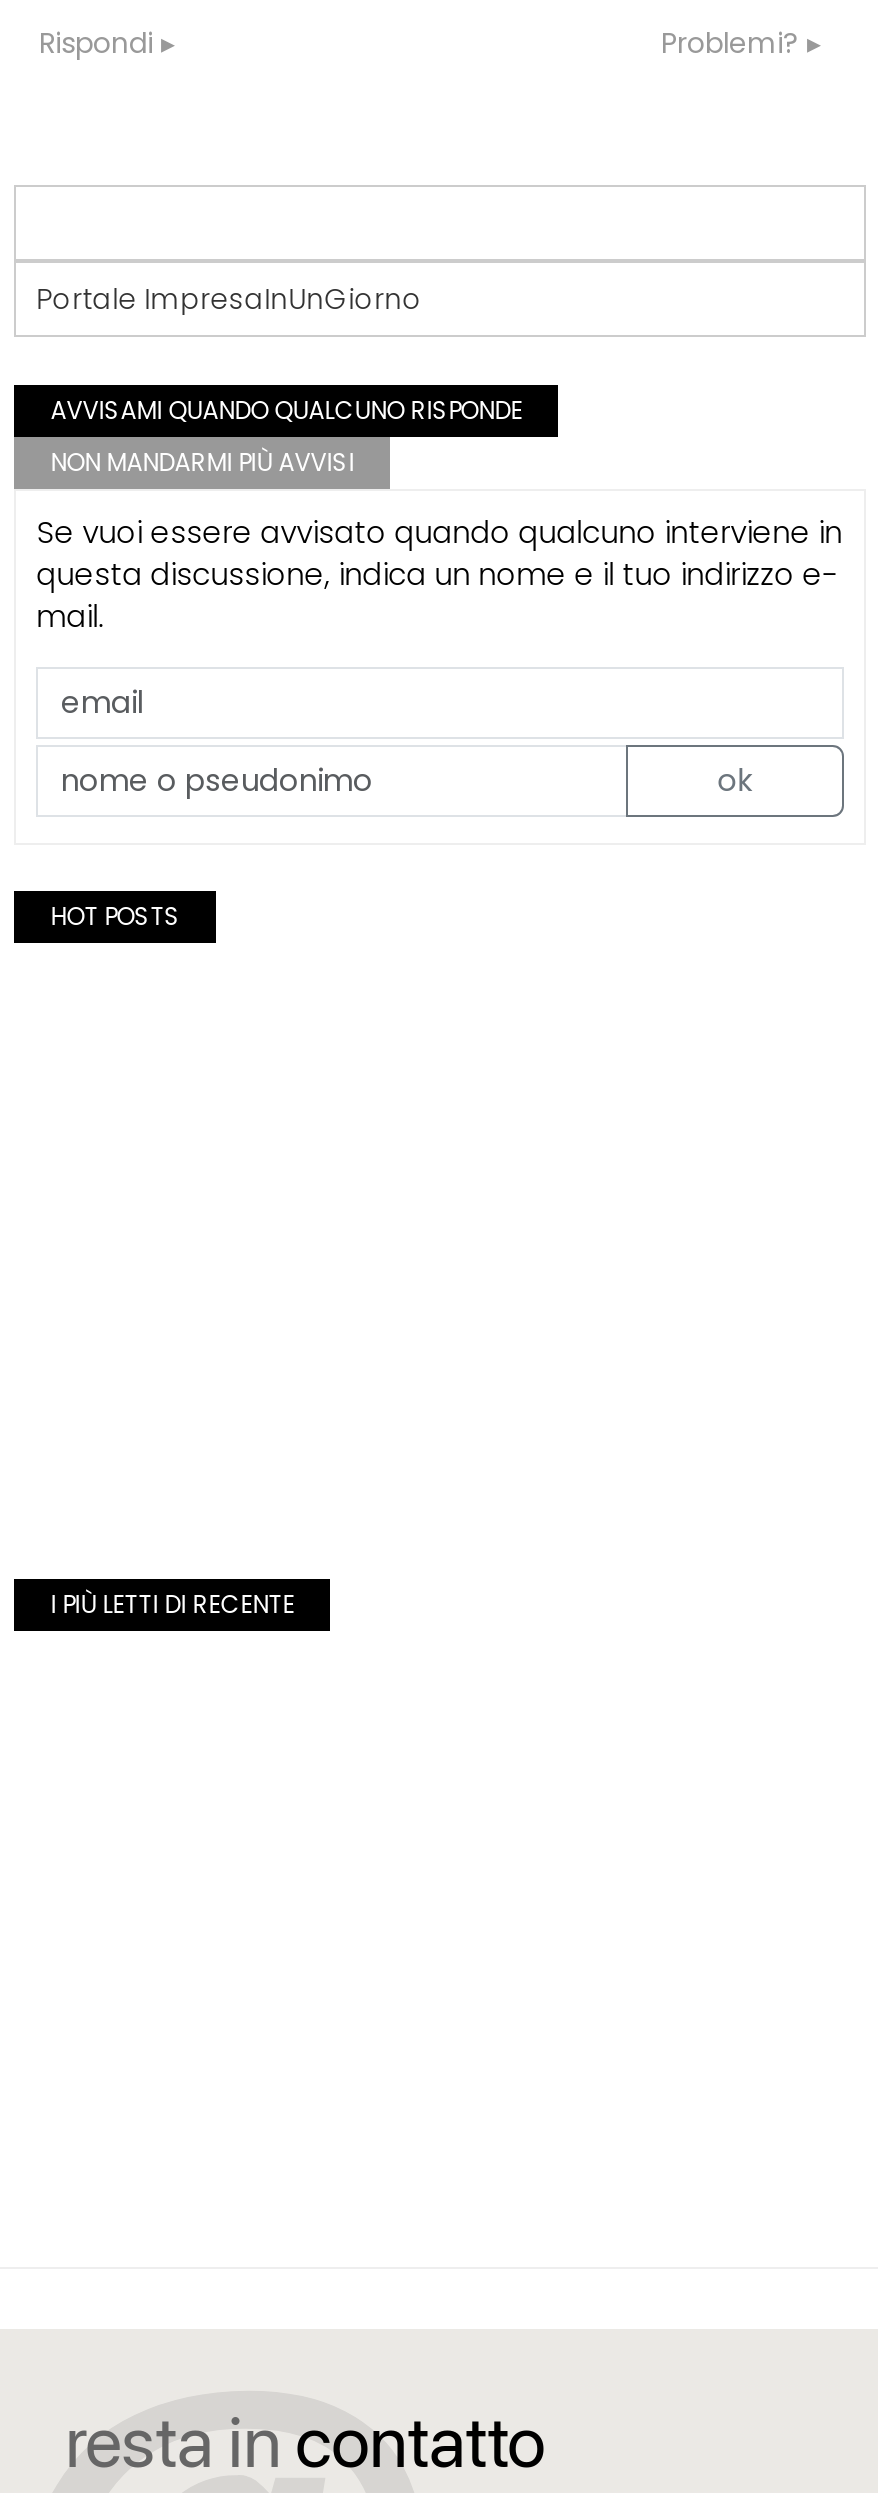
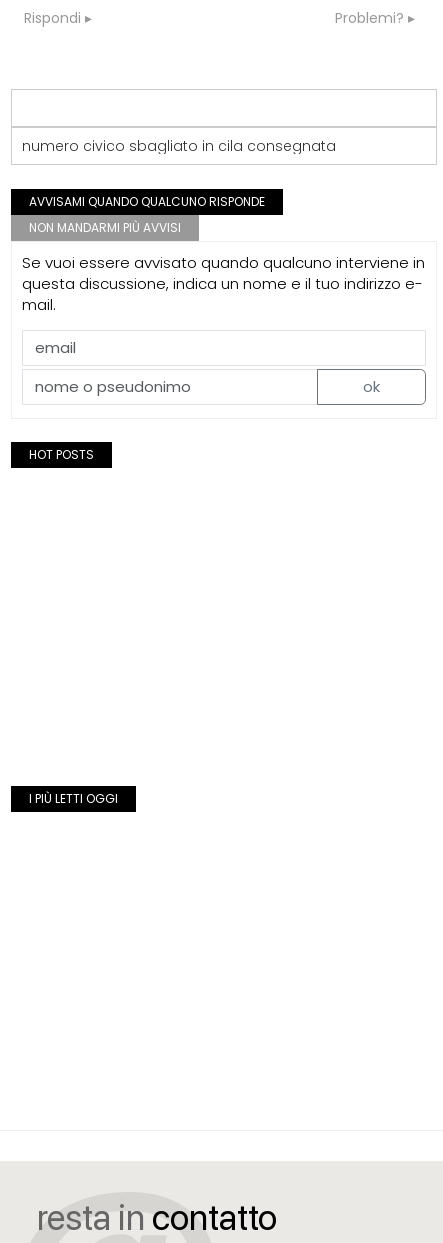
[36,278,422,318] Portale ImpresaInUnGiorno -> [22,135,336,155] numero civico sbagliato in cila consegnata
[50,1587,294,1621] I PIÙ LETTI DI RECENTE -> [29,790,118,807] I PIÙ LETTI OGGI

